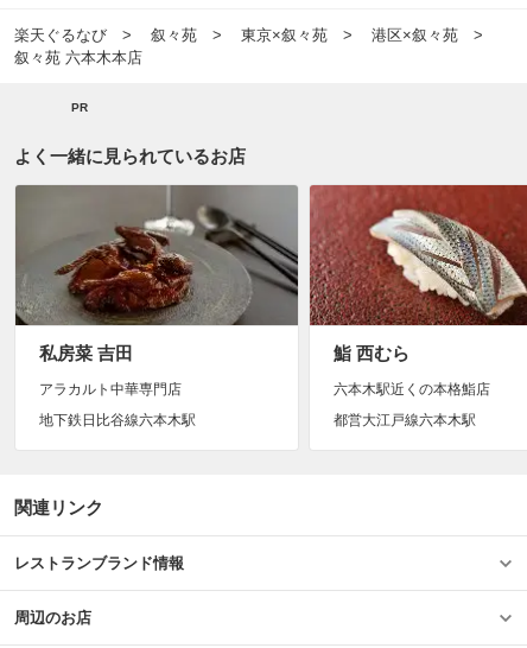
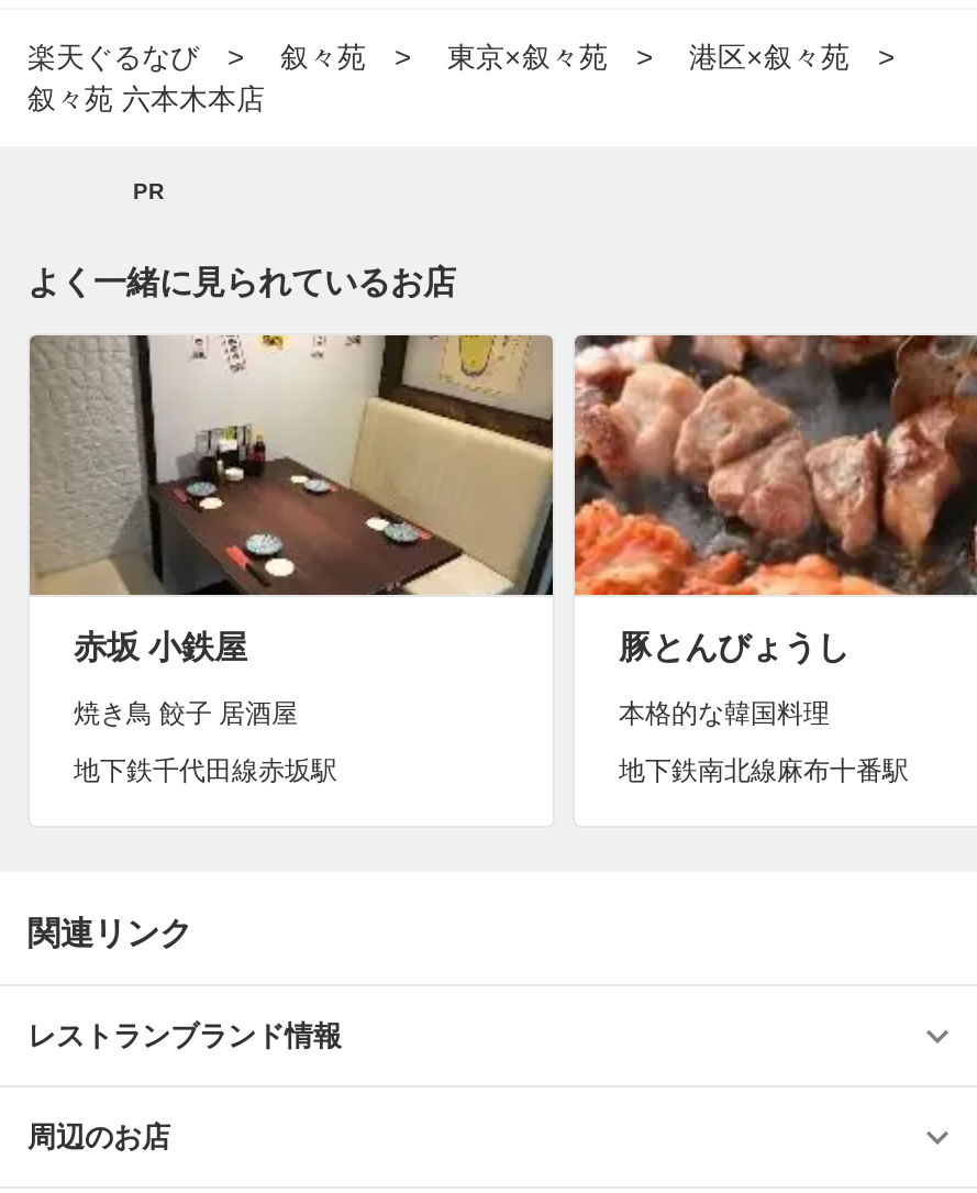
[15,184,299,363] [image] | 私房菜 吉田 -> [30,333,555,665] [image] | 赤坂 小鉄屋
[309,184,523,363] [image] | 鮨 西むら -> [573,333,970,665] [image] | 豚とんびょうし
[39,381,182,398] アラカルト中華専門店 -> [74,698,298,729] 焼き鳥 餃子 居酒屋
[334,381,490,398] 六本木駅近くの本格鮨店 -> [619,698,830,729] 本格的な韓国料理
[39,412,196,428] 地下鉄日比谷線六本木駅 -> [74,755,337,786] 地下鉄千代田線赤坂駅
[334,412,476,428] 都営大江戸線六本木駅 -> [619,755,909,786] 地下鉄南北線麻布十番駅

